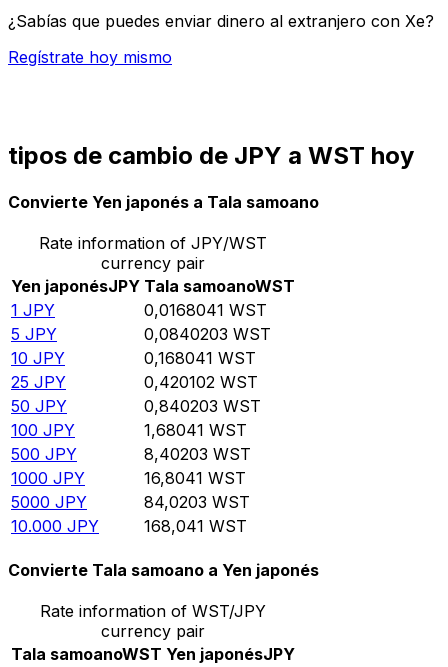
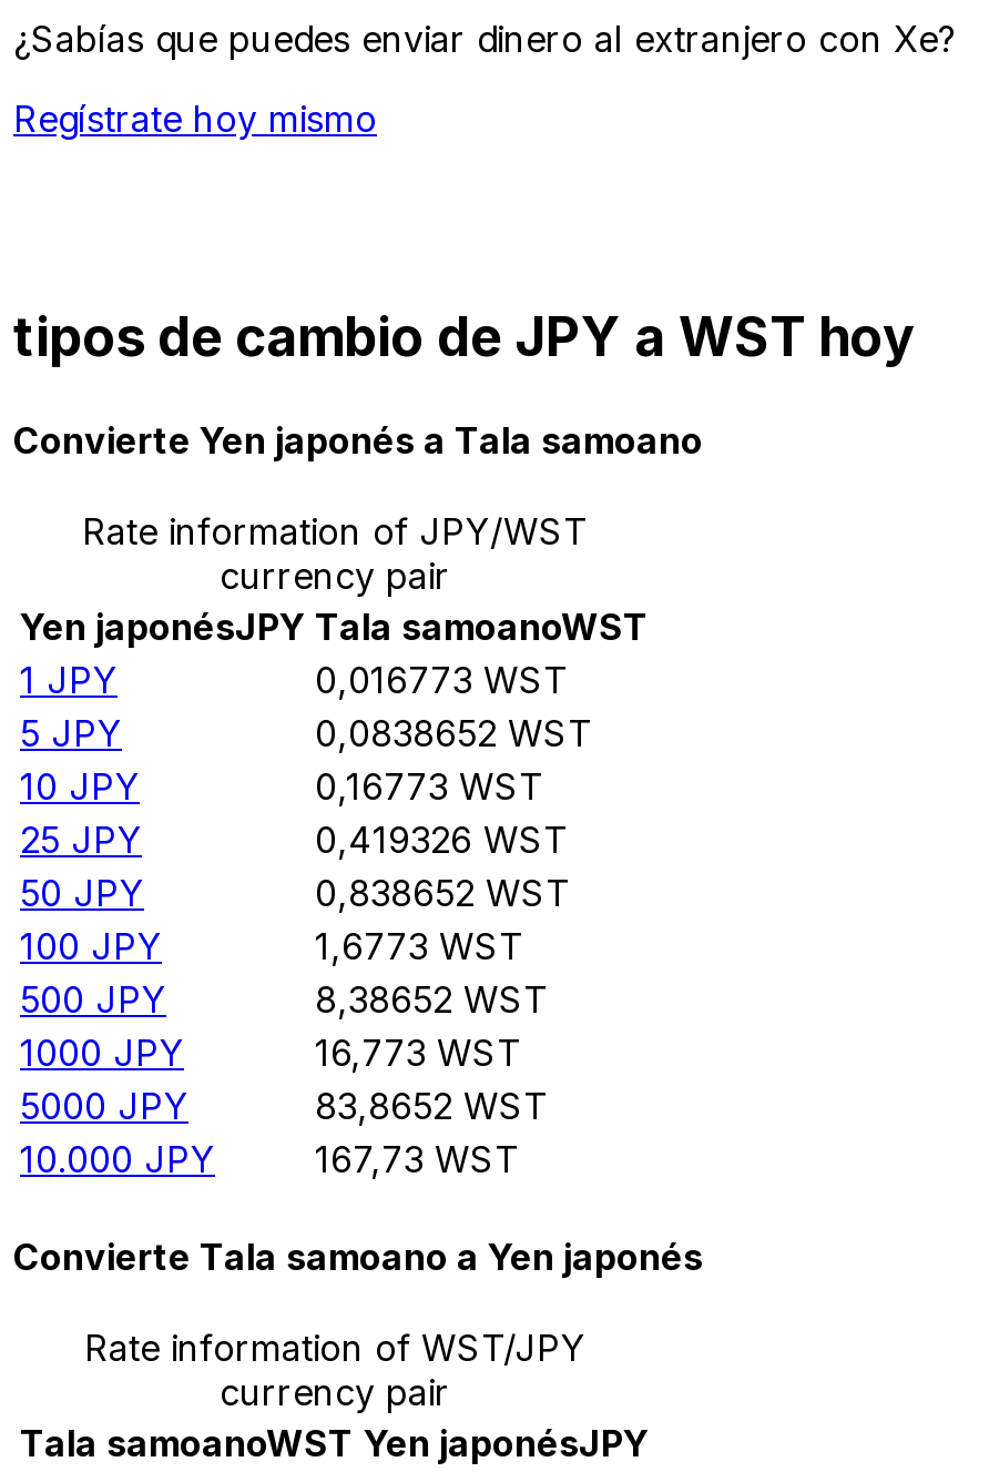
[144,300,267,320] 0,0168041 WST -> [315,657,568,702] 0,016773 WST
[144,324,271,344] 0,0840203 WST -> [315,711,592,755] 0,0838652 WST
[144,348,256,368] 0,168041 WST -> [315,764,543,808] 0,16773 WST
[144,372,258,392] 0,420102 WST -> [315,817,568,861] 0,419326 WST
[144,396,261,416] 0,840203 WST -> [315,870,570,915] 0,838652 WST
[144,420,247,440] 1,68041 WST -> [315,924,523,968] 1,6773 WST
[144,444,251,464] 8,40203 WST -> [315,977,548,1021] 8,38652 WST
[144,468,246,488] 16,8041 WST -> [315,1030,521,1074] 16,773 WST
[144,492,250,512] 84,0203 WST -> [315,1083,548,1128] 83,8652 WST
[144,516,247,536] 168,041 WST -> [315,1137,519,1181] 167,73 WST

